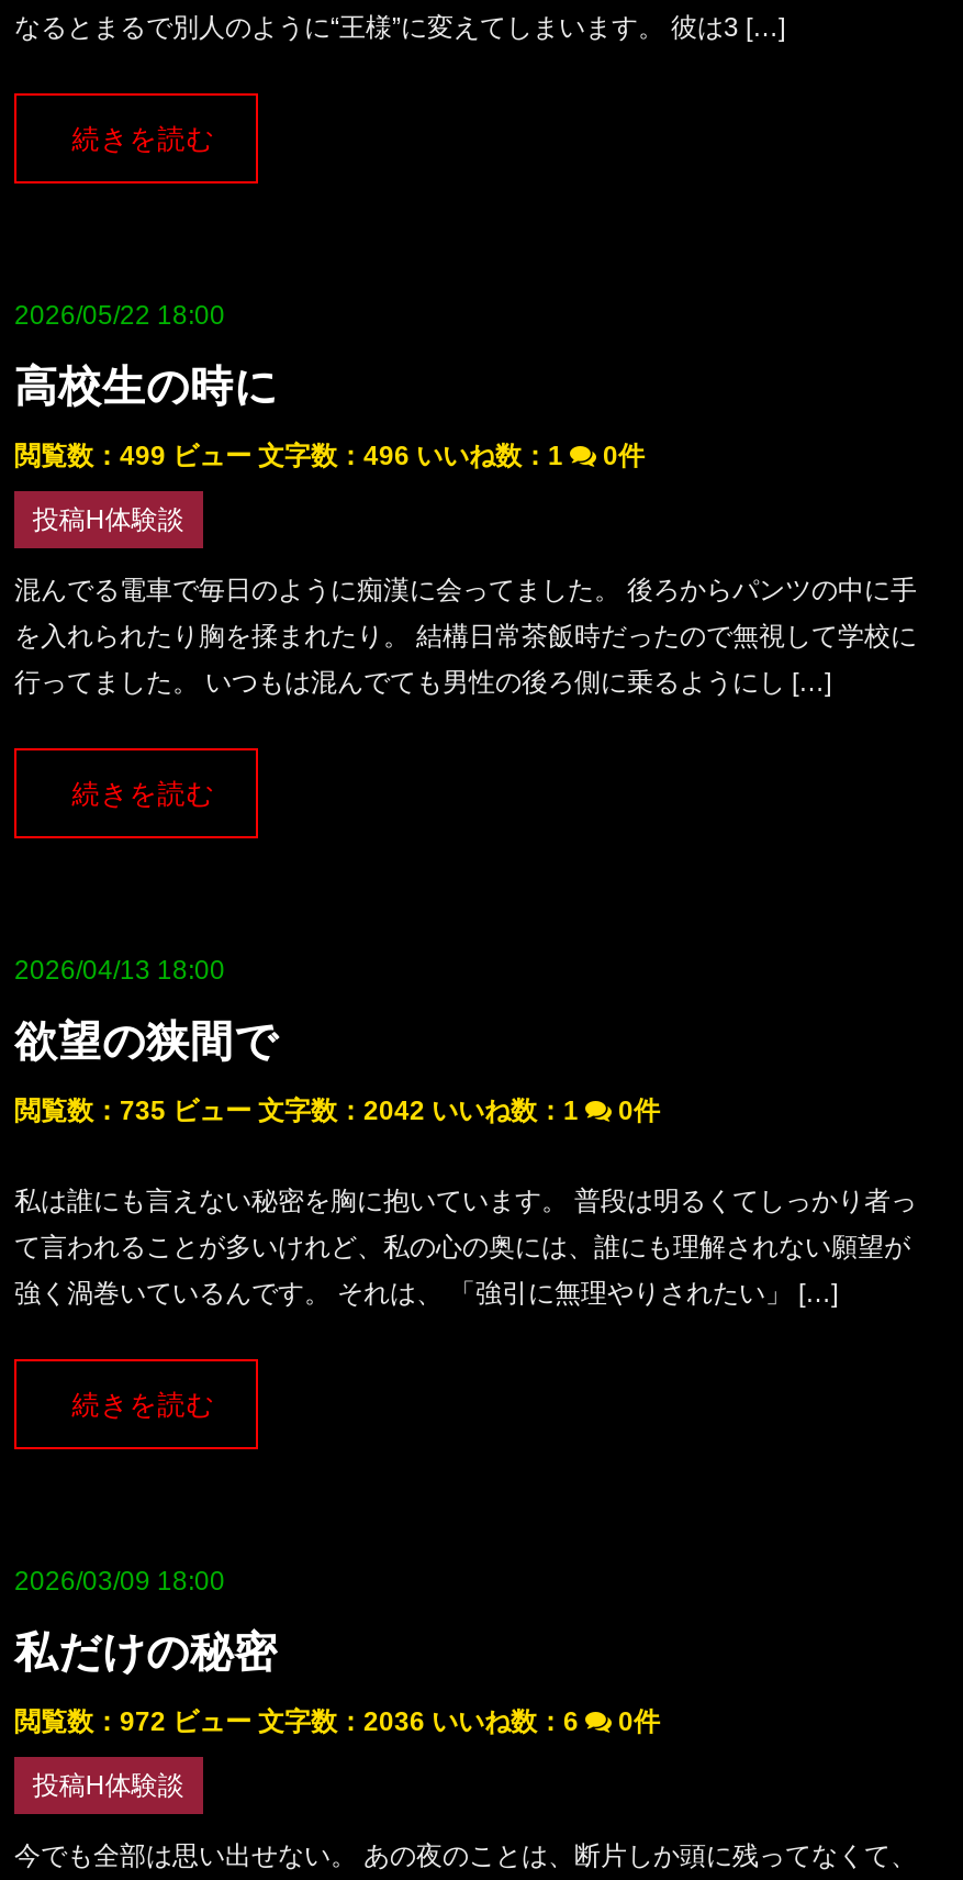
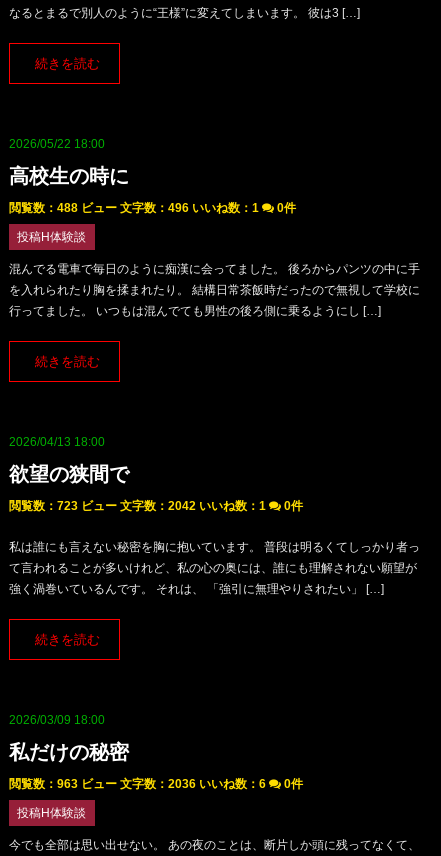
[14,441,563,472] 閲覧数：499 ビュー 文字数：496 いいね数：1 -> [9,201,259,215] 閲覧数：488 ビュー 文字数：496 いいね数：1
[14,1096,579,1127] 閲覧数：735 ビュー 文字数：2042 いいね数：1 -> [9,499,266,513] 閲覧数：723 ビュー 文字数：2042 いいね数：1
[14,1707,579,1738] 閲覧数：972 ビュー 文字数：2036 いいね数：6 -> [9,777,266,791] 閲覧数：963 ビュー 文字数：2036 いいね数：6

